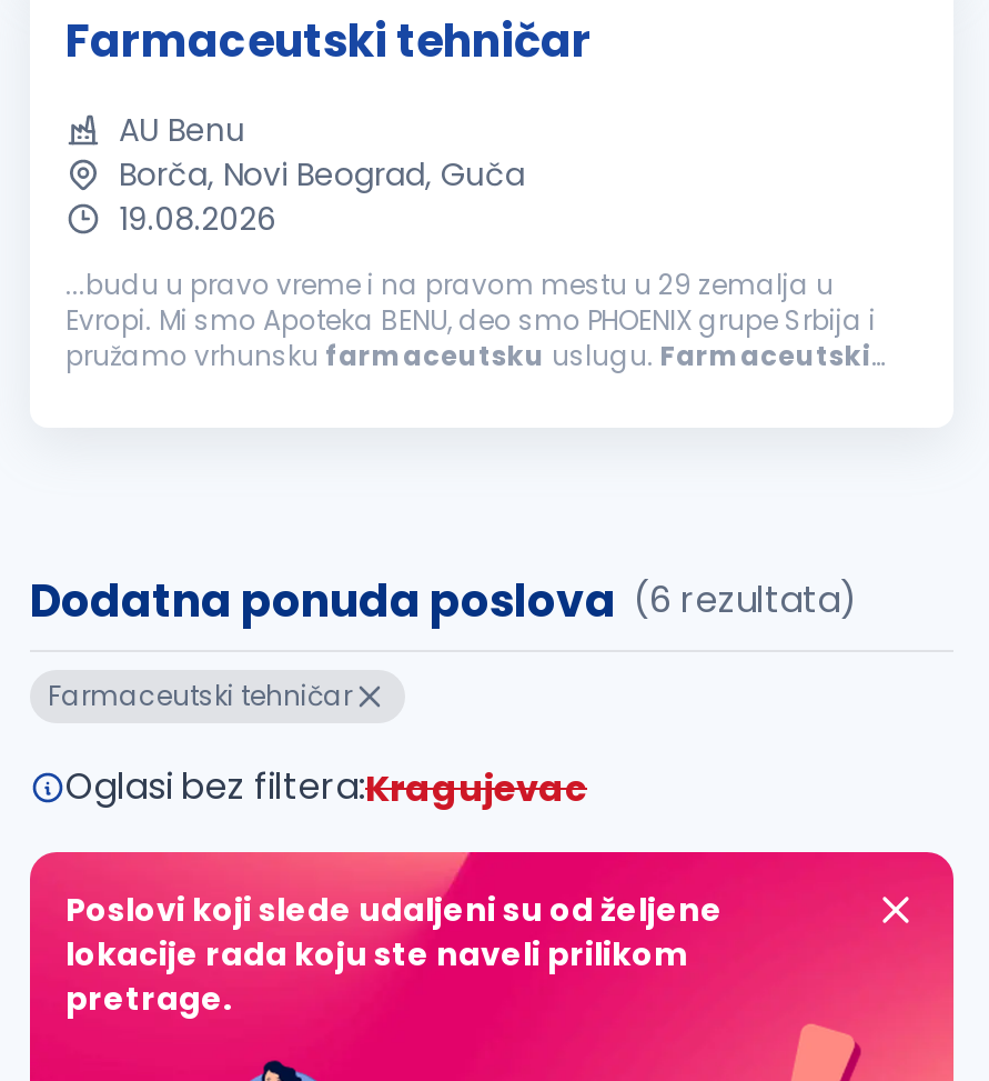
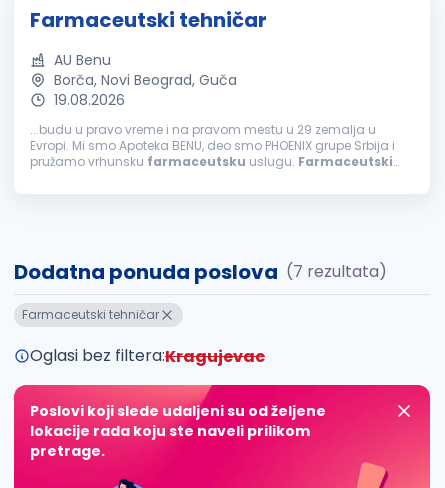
[30,570,858,632] Dodatna ponuda poslova (6 rezultata) -> [14,258,387,286] Dodatna ponuda poslova (7 rezultata)

